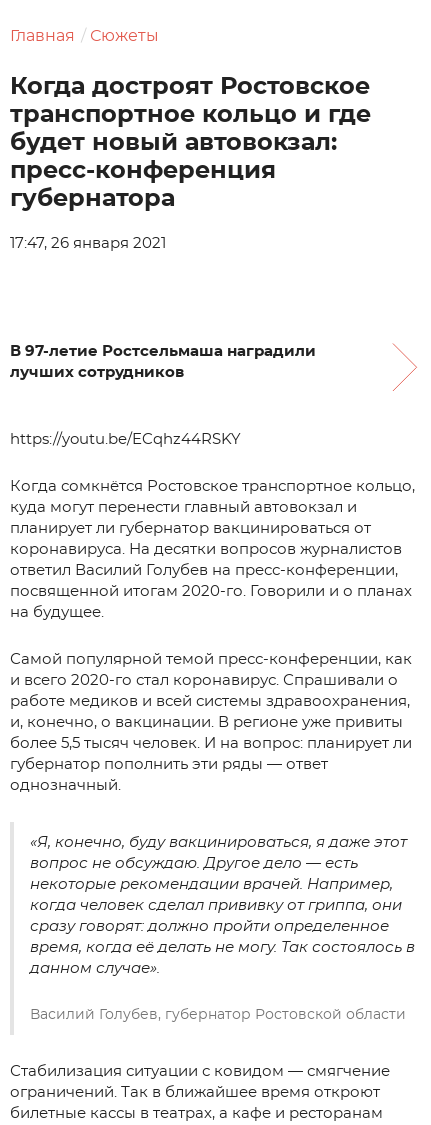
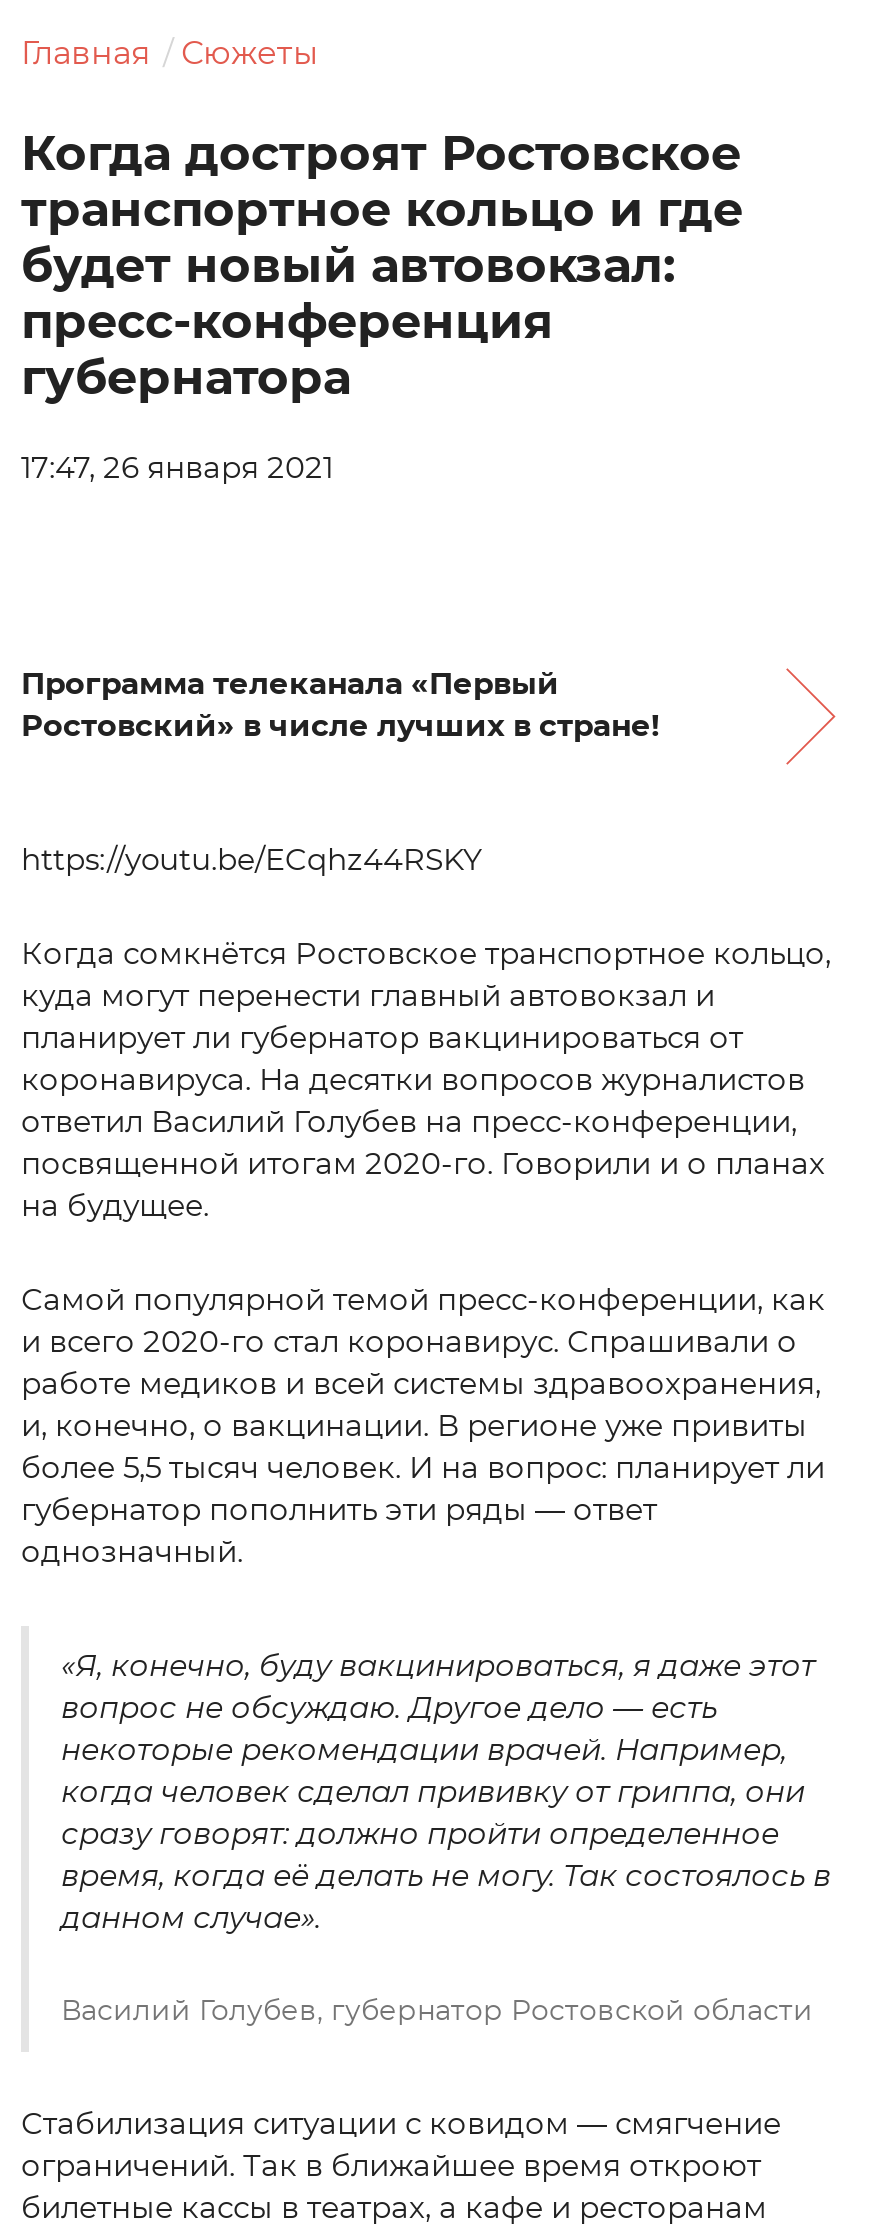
[10,344,316,380] В 97-летие Ростсельмаша наградили | лучших сотрудников -> [21,670,659,742] Программа телеканала «Первый | Ростовский» в числе лучших в стране!

